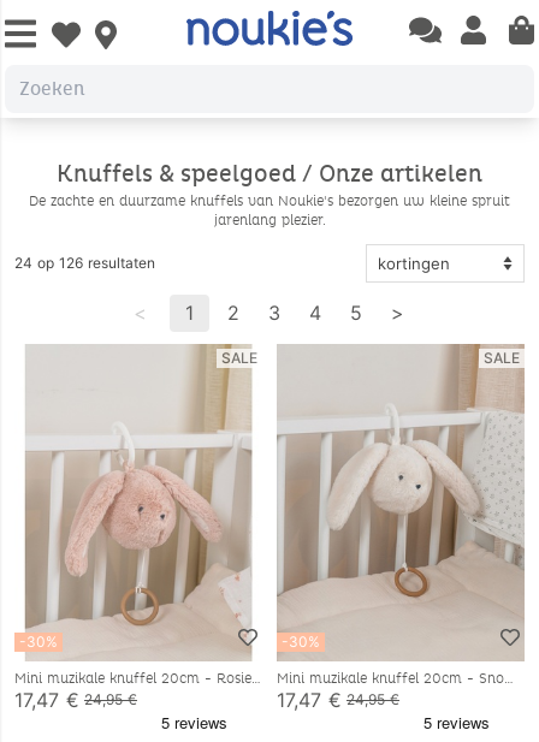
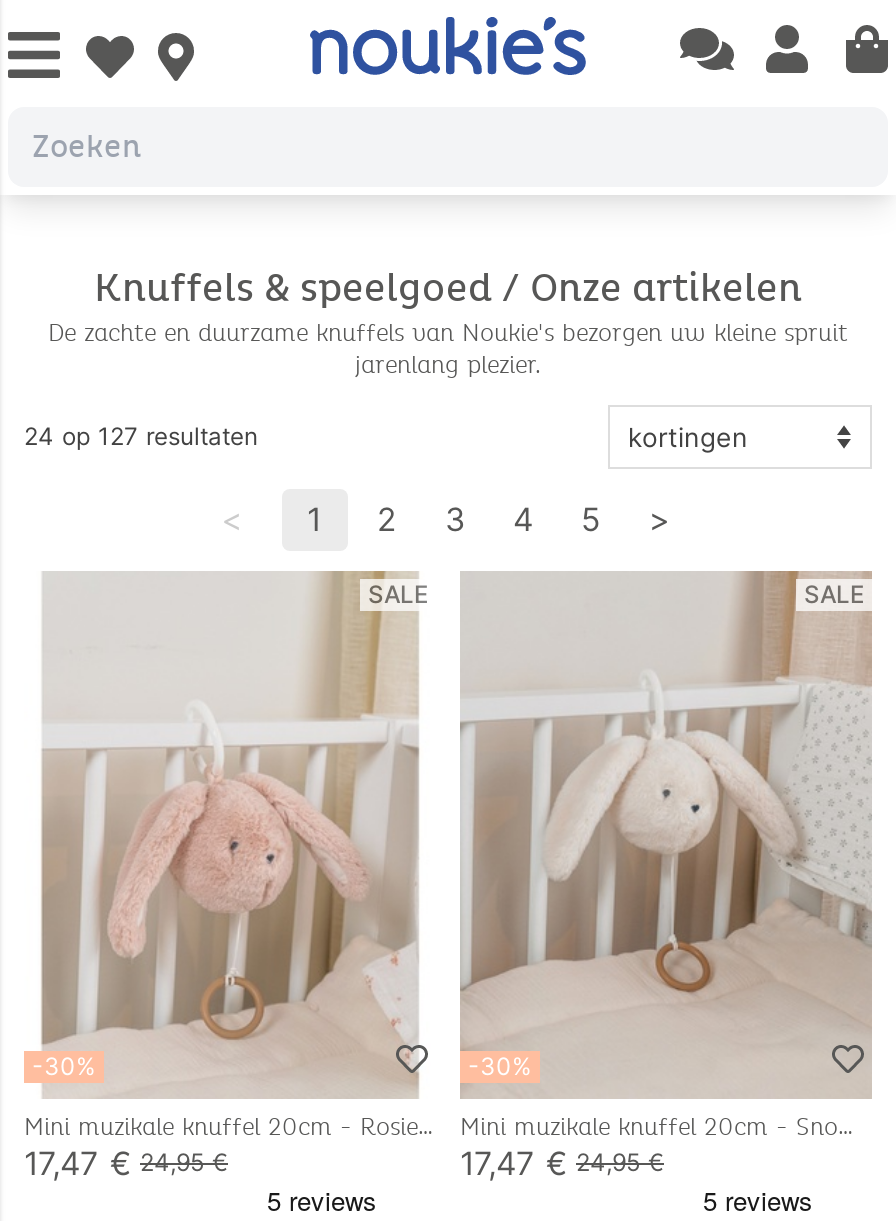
[14,254,155,272] 24 op 126 resultaten -> [24,421,258,451] 24 op 127 resultaten

